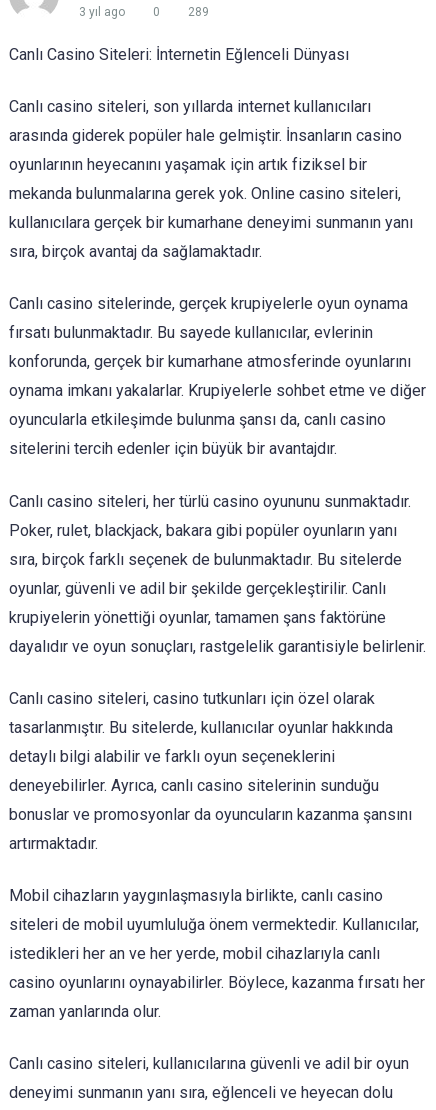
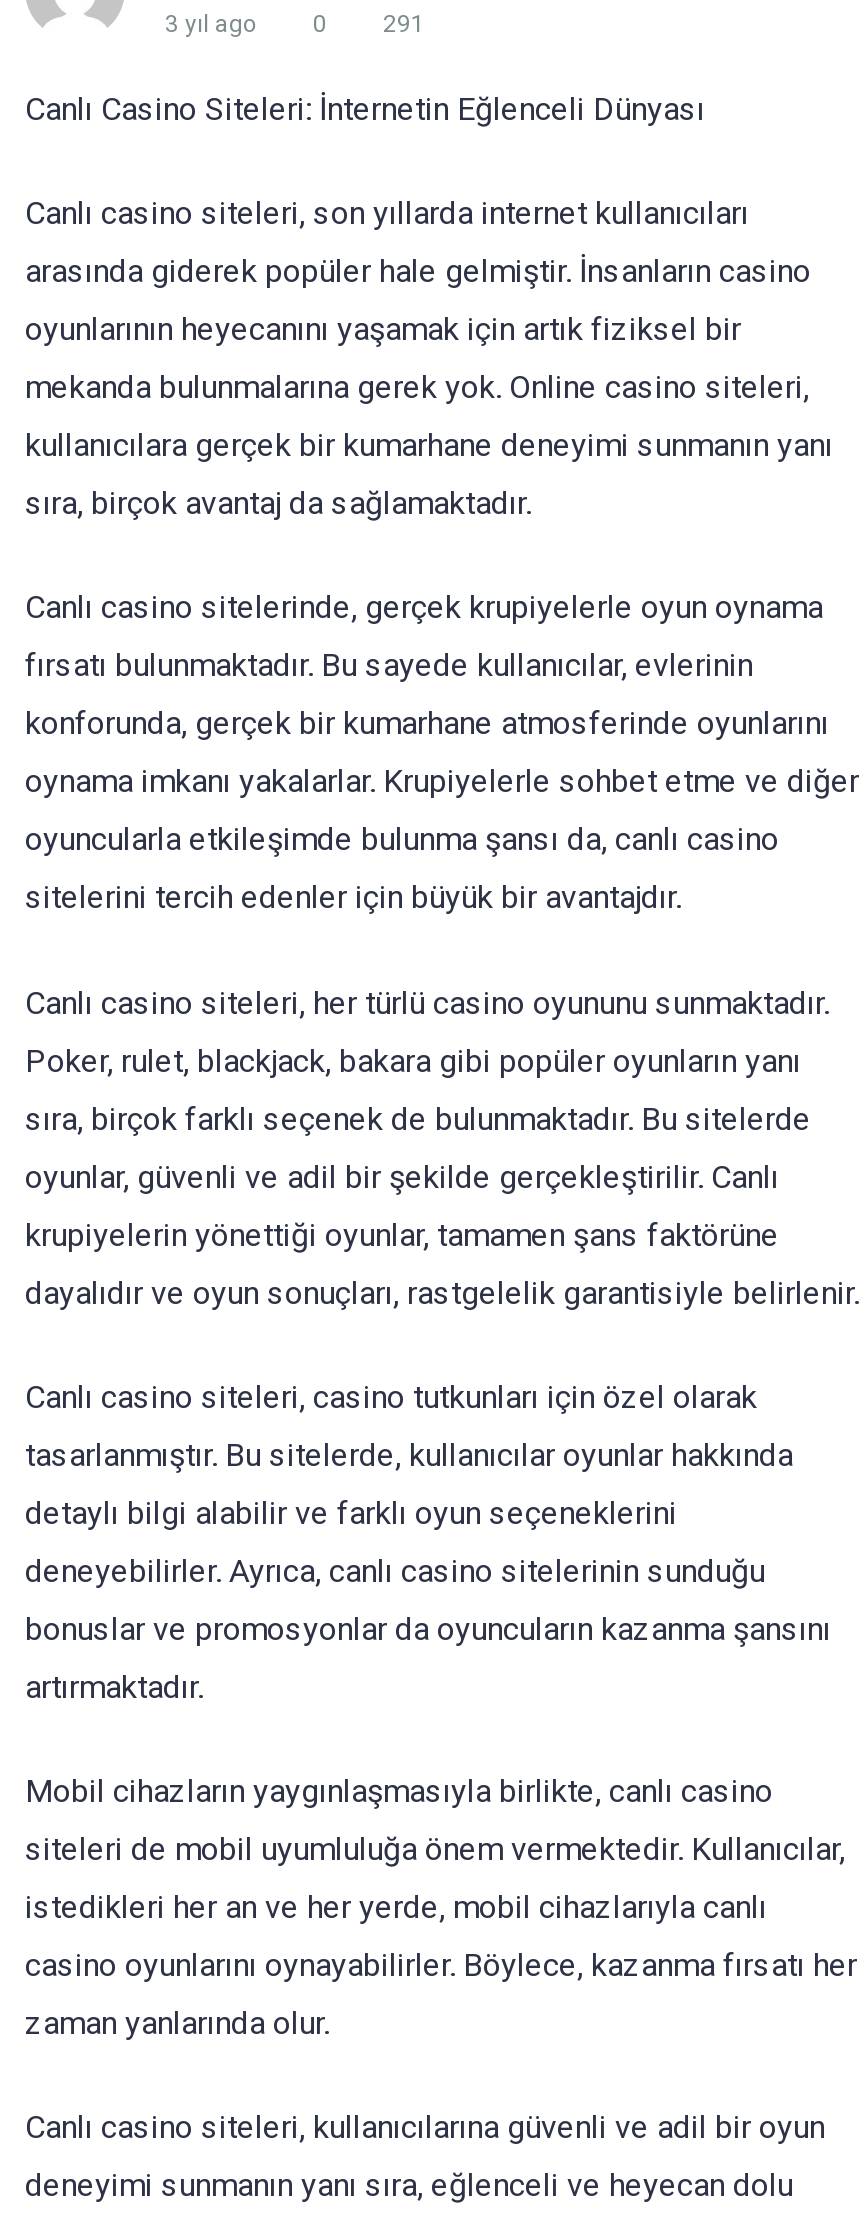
[79,5,209,19] 3 yıl ago 0 289 -> [165,10,425,38] 3 yıl ago 0 291

